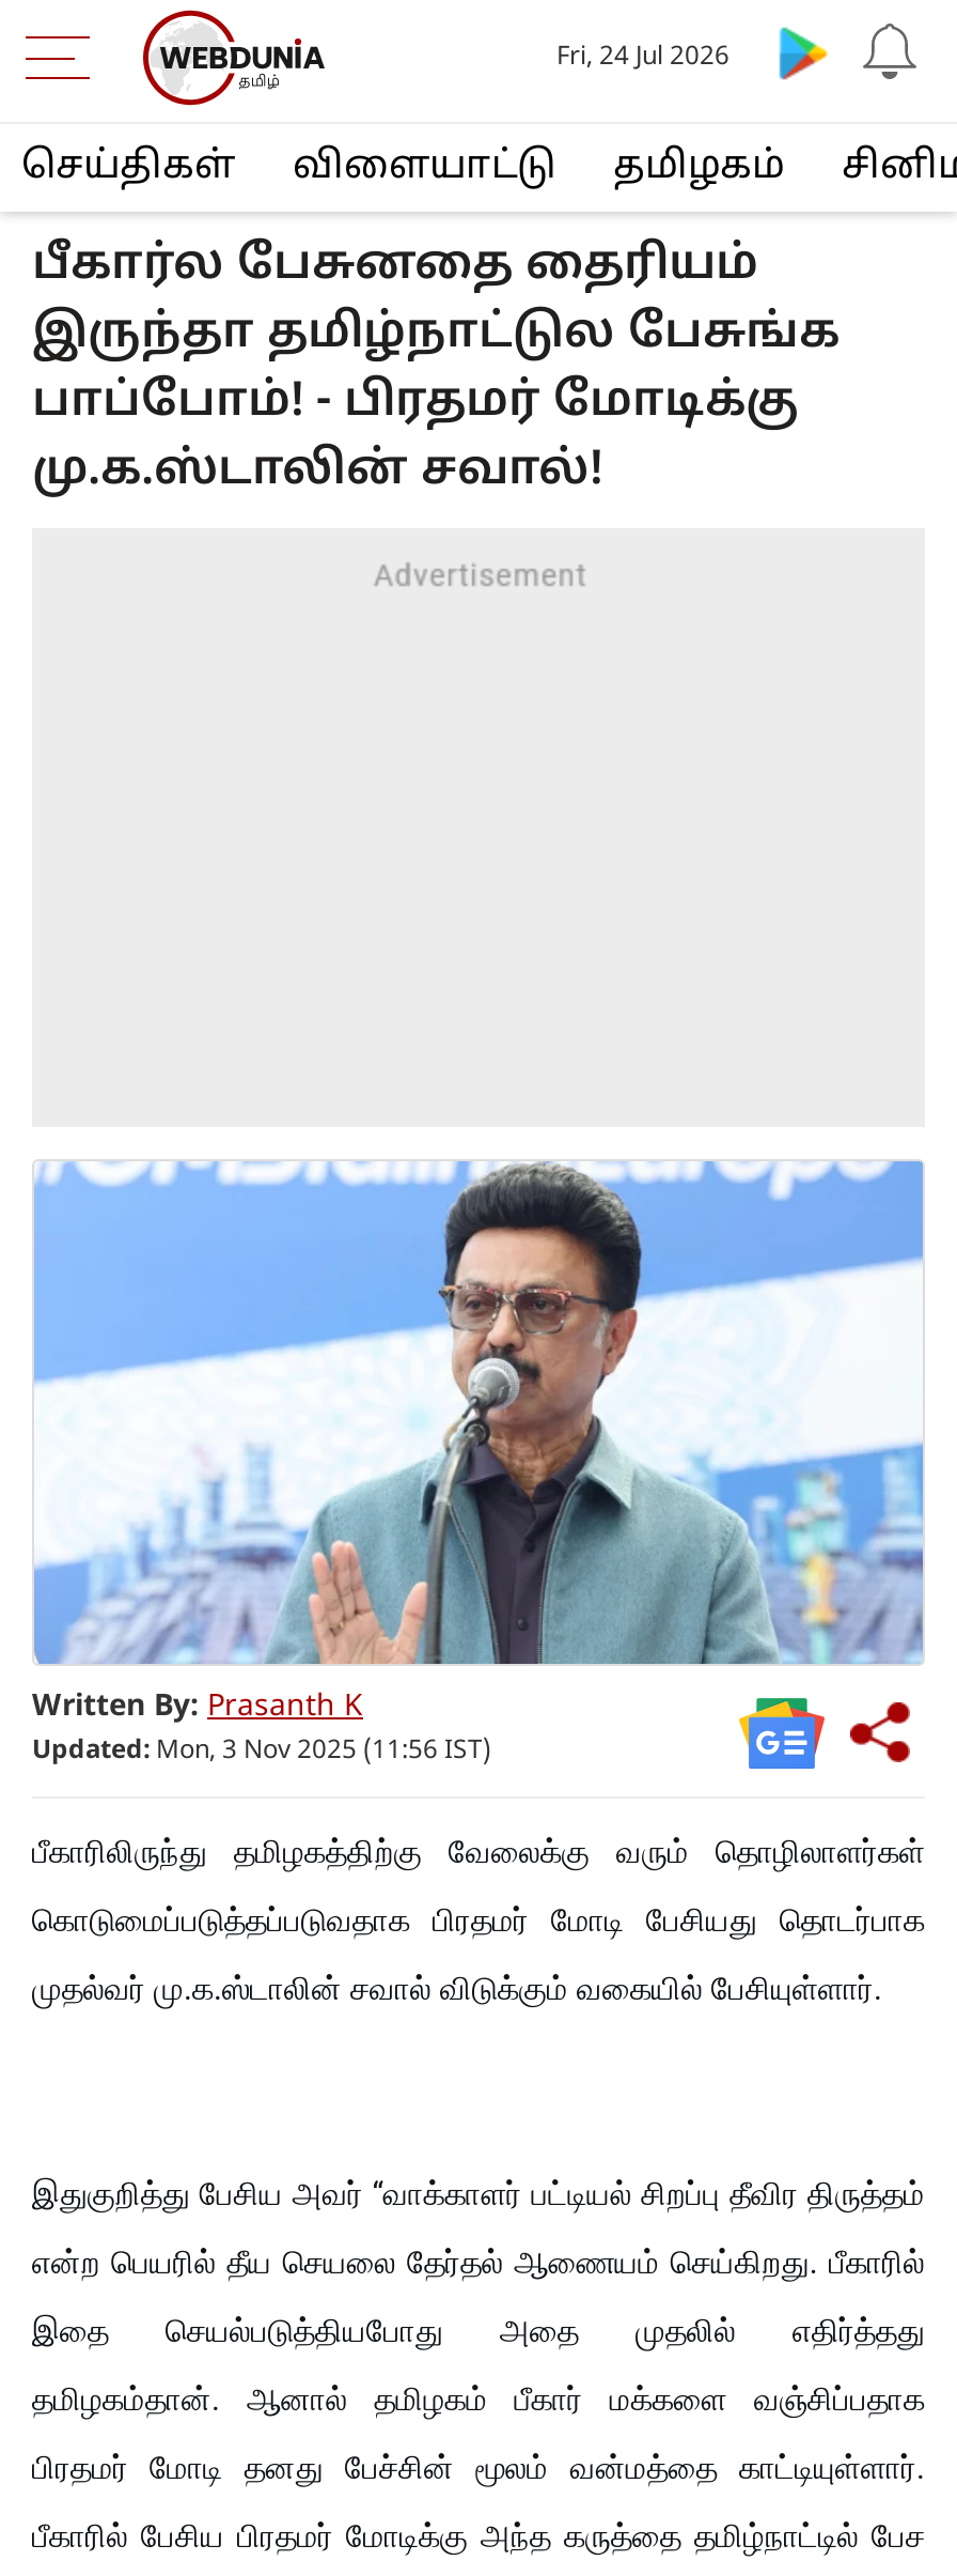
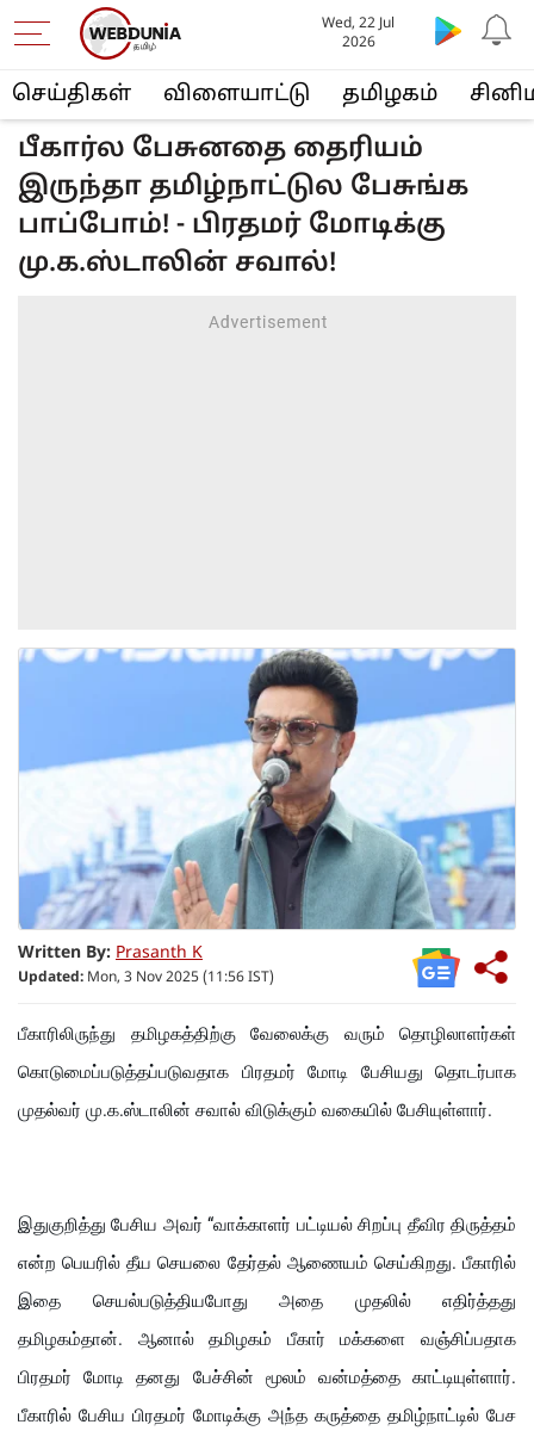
[556,43,729,73] Fri, 24 Jul 2026 -> [322,16,395,51] Wed, 22 Jul | 2026

